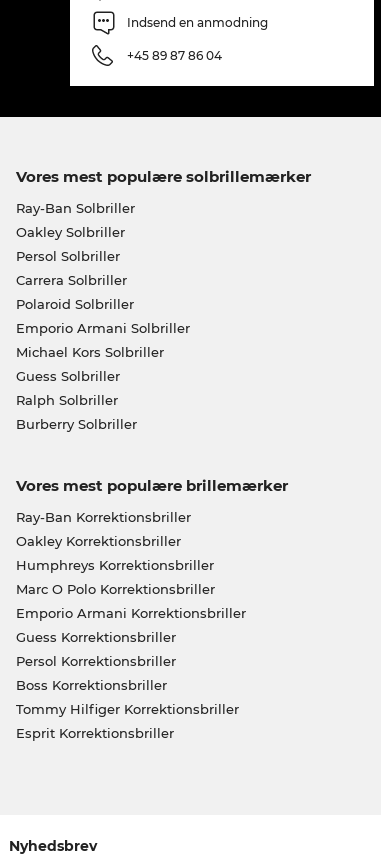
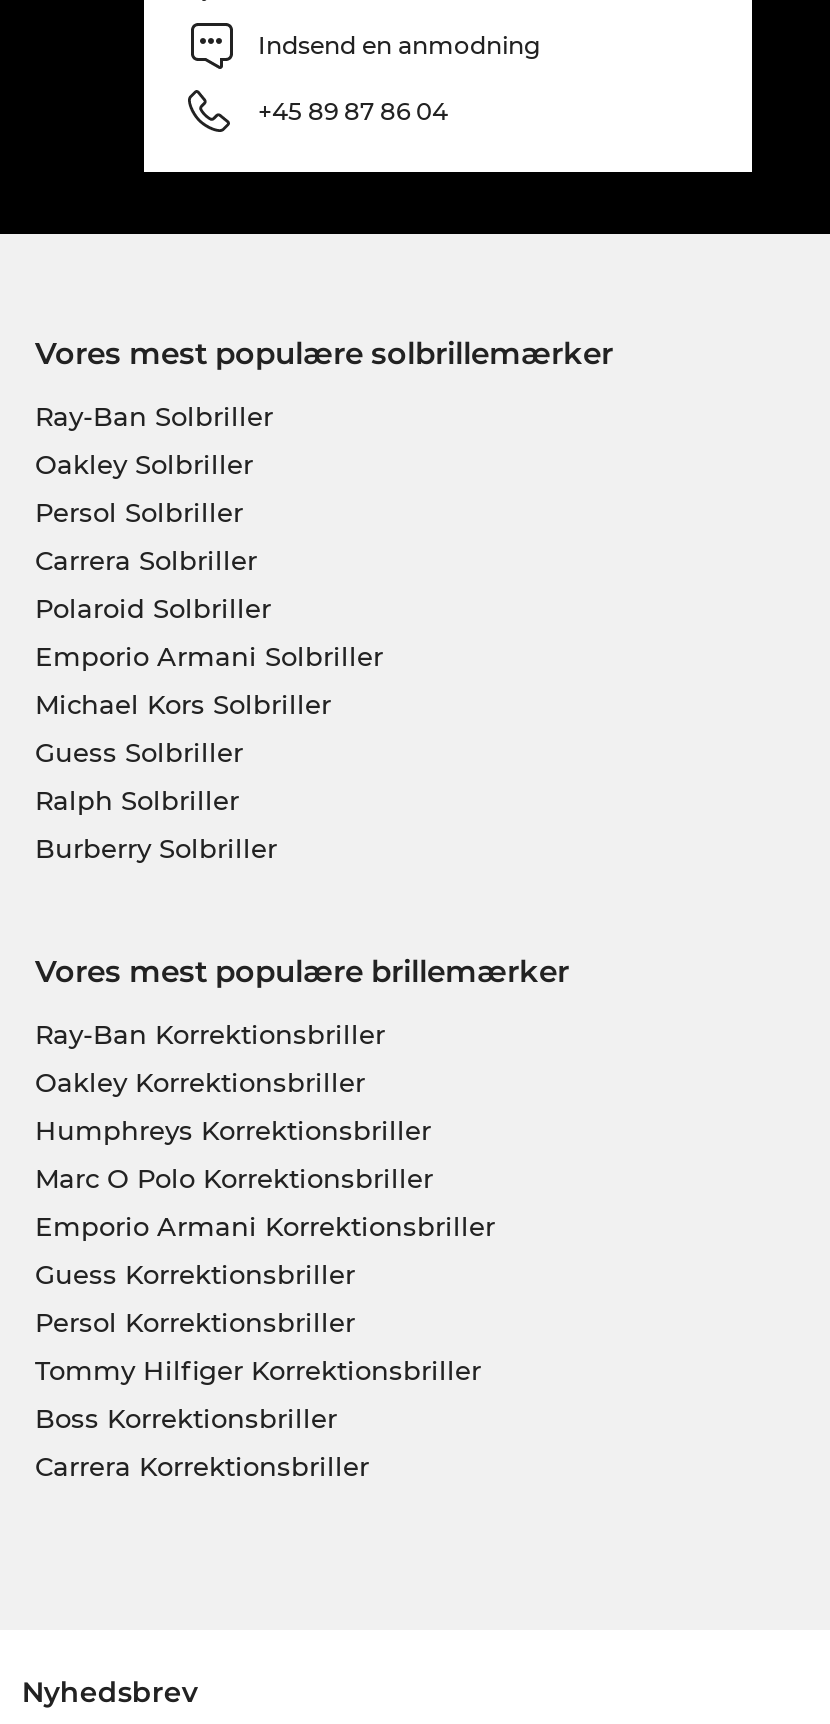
moved [15,677,166,693] -> [35,1401,337,1433]: Boss Korrektionsbriller
moved [15,701,238,717] -> [35,1353,481,1385]: Tommy Hilfiger Korrektionsbriller
[15,725,173,741] Esprit Korrektionsbriller -> [35,1449,369,1481] Carrera Korrektionsbriller

